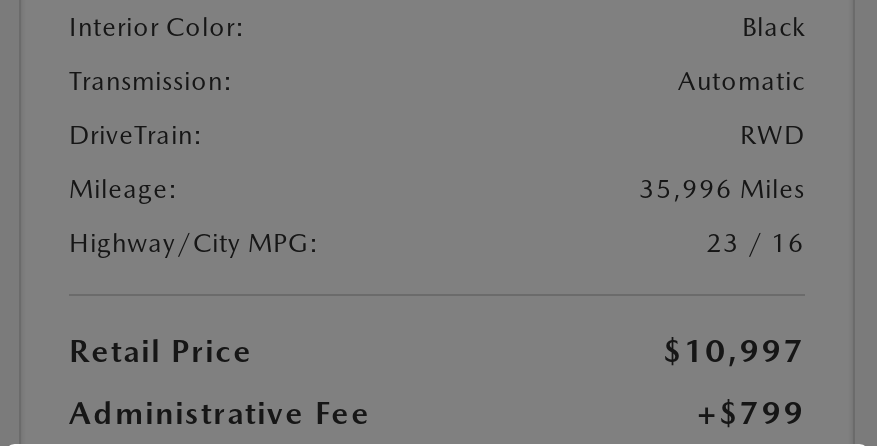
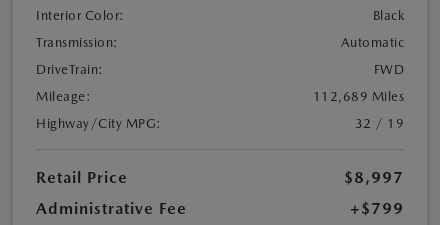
[740,121,805,151] RWD -> [373,62,404,77] FWD
[639,175,805,205] 35,996 Miles -> [312,89,404,104] 112,689 Miles
[706,229,805,259] 23 / 16 -> [354,116,404,131] 32 / 19
[663,333,805,371] $10,997 -> [344,168,404,187] $8,997

